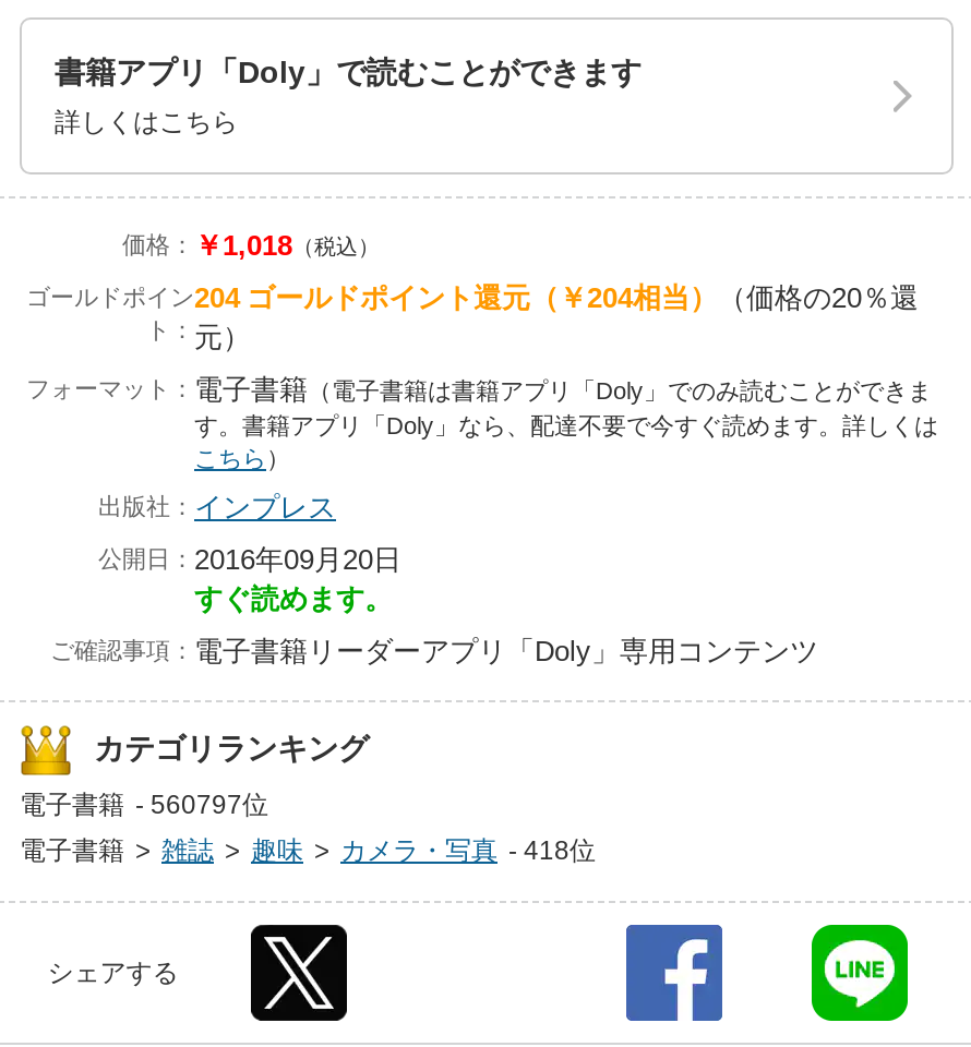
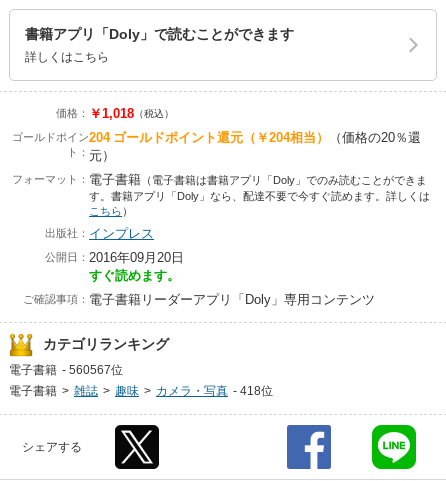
[20,790,268,821] 電子書籍 - 560797位 -> [9,363,123,377] 電子書籍 - 560567位

